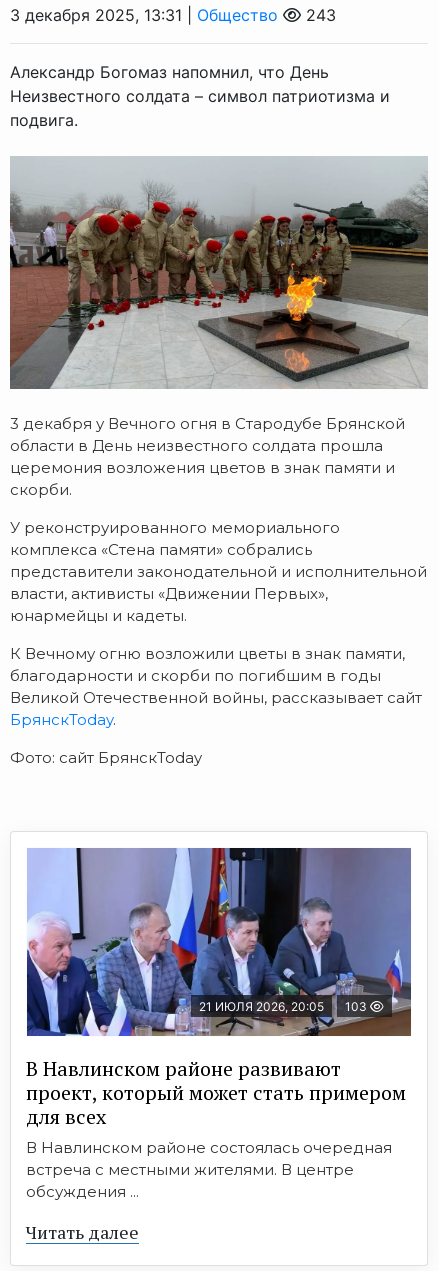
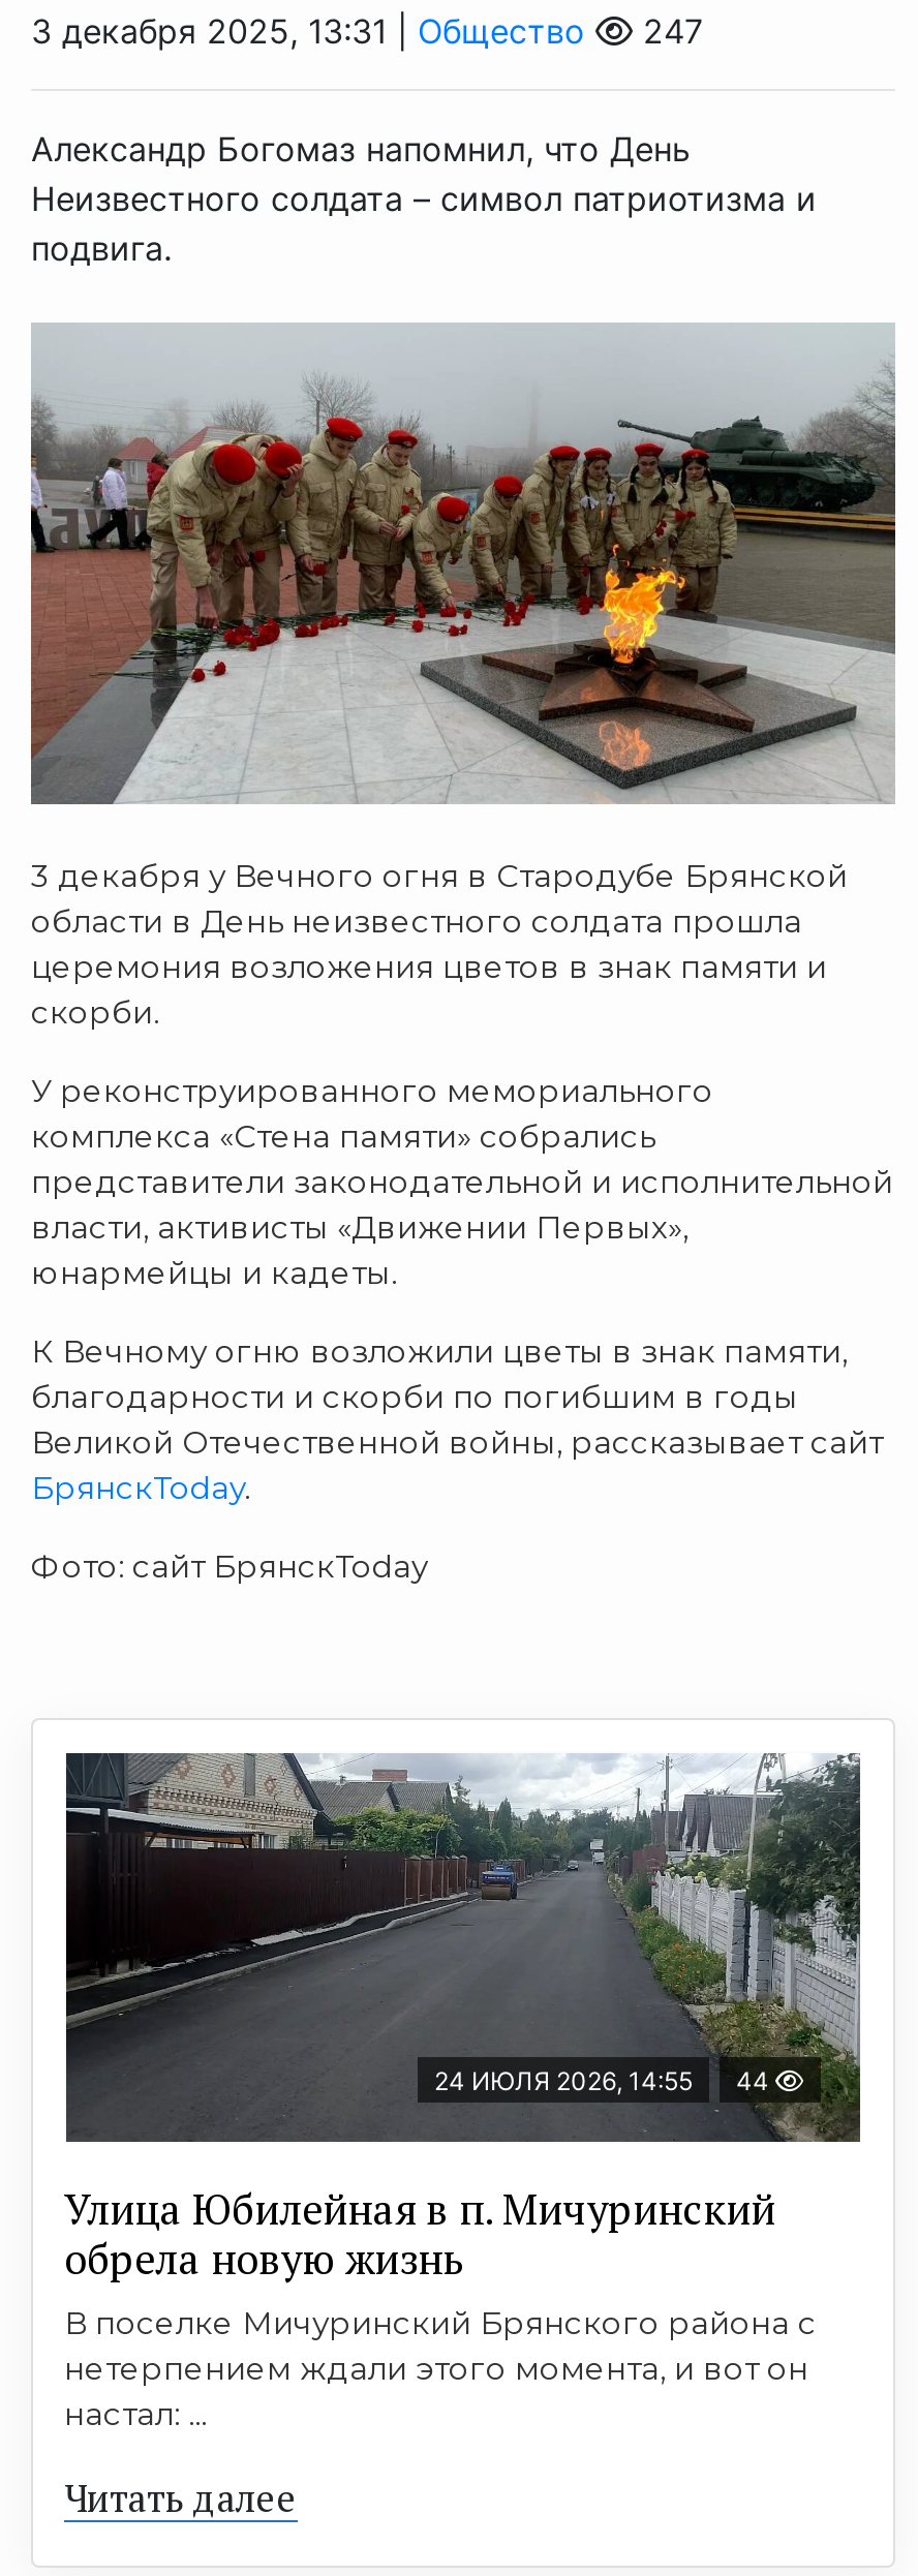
[301,5,336,25] 243 -> [633,11,703,53] 247
[26,847,412,1037] [image] | 21 ИЮЛЯ 2026, 20:05 | 103 -> [64,1751,862,2142] [image] | 24 ИЮЛЯ 2026, 14:55 | 44
[26,1055,406,1201] В Навлинском районе развивают | проект, который может стать примером | для всех | В Навлинском районе состоялась очередная | встреча с местными жителями. В центре | обсуждения ... -> [64,2181,817,2433] Улица Юбилейная в п. Мичуринский | обрела новую жизнь | В поселке Мичуринский Брянского района с | нетерпением ждали этого момента, и вот он | настал: ...

